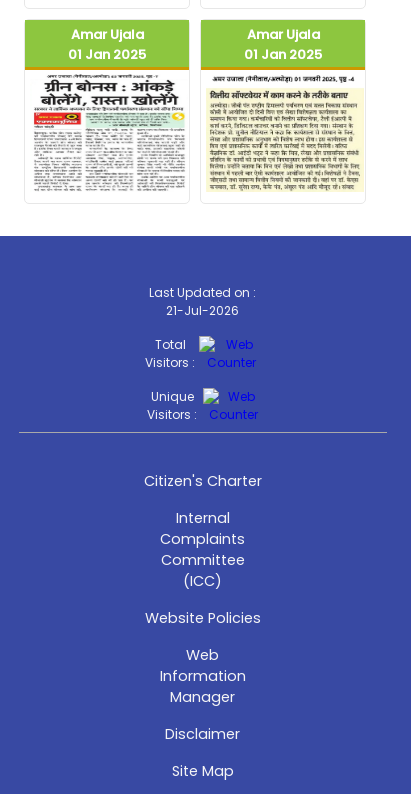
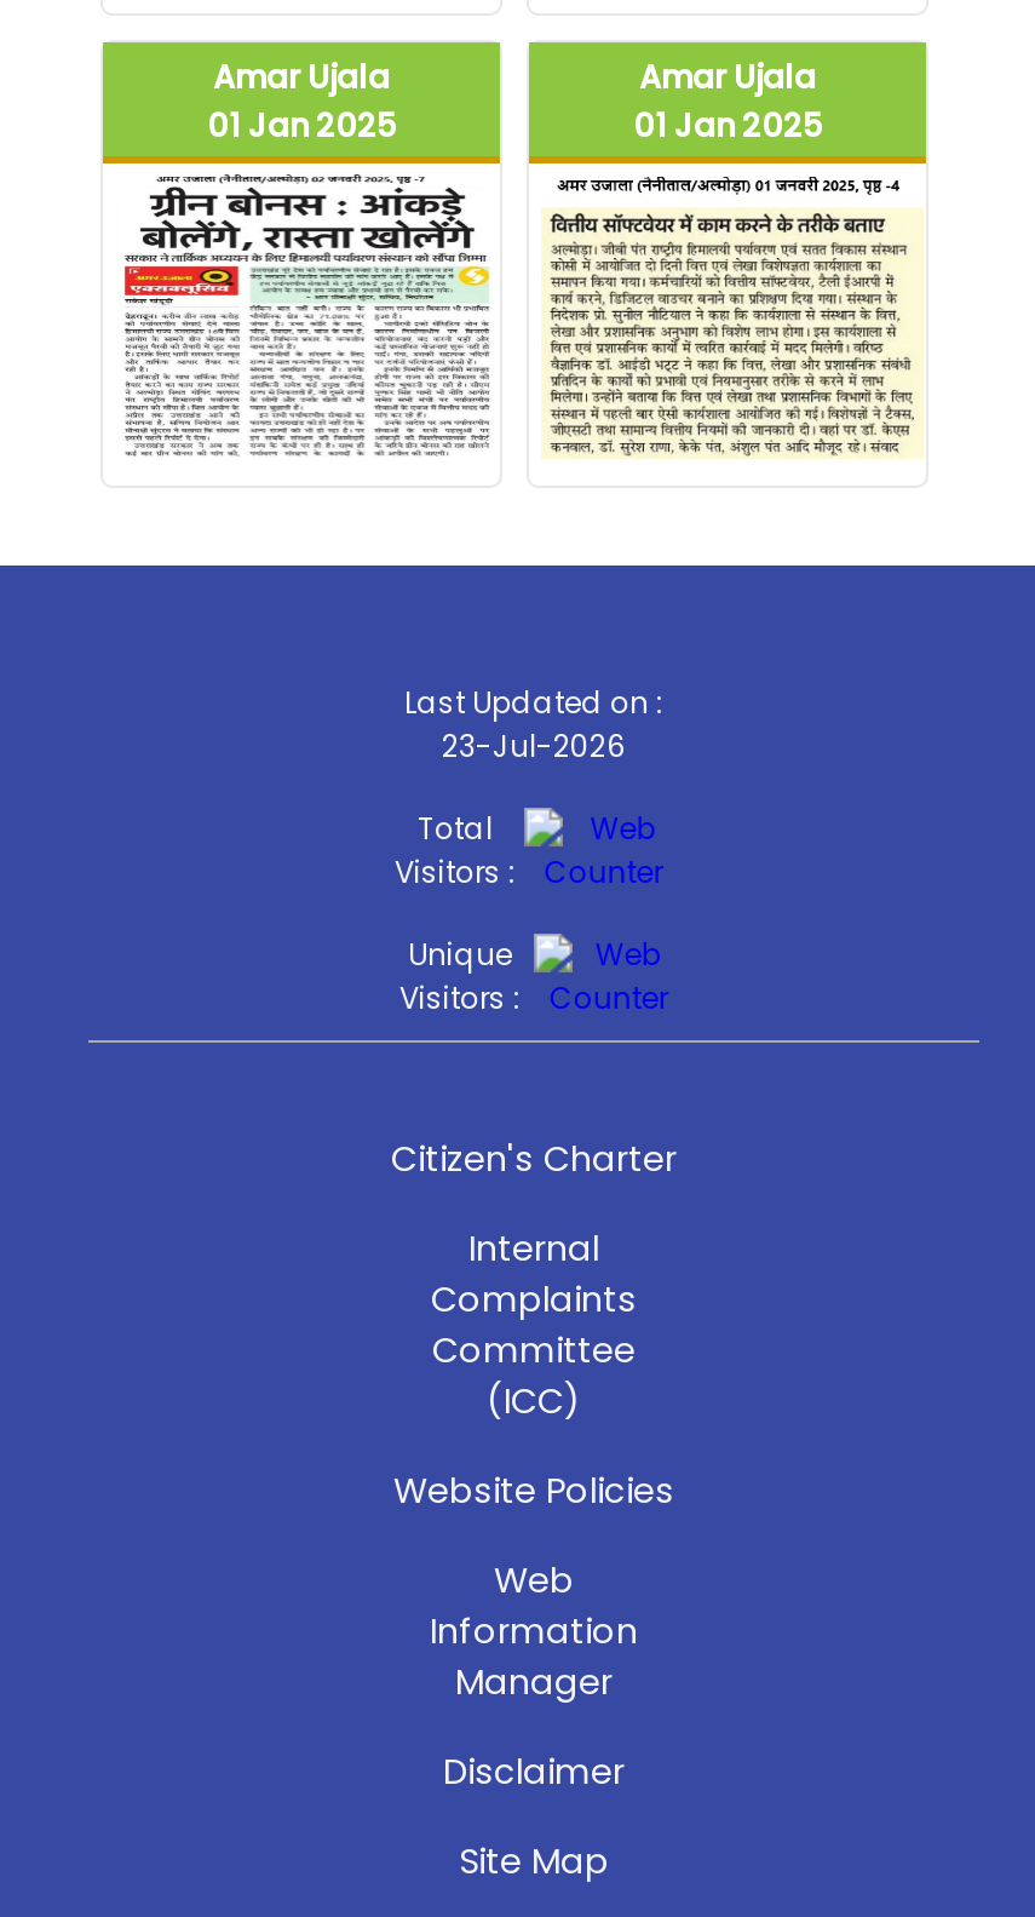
[166,302,239,319] 21-Jul-2026 -> [442,725,626,766] 23-Jul-2026

